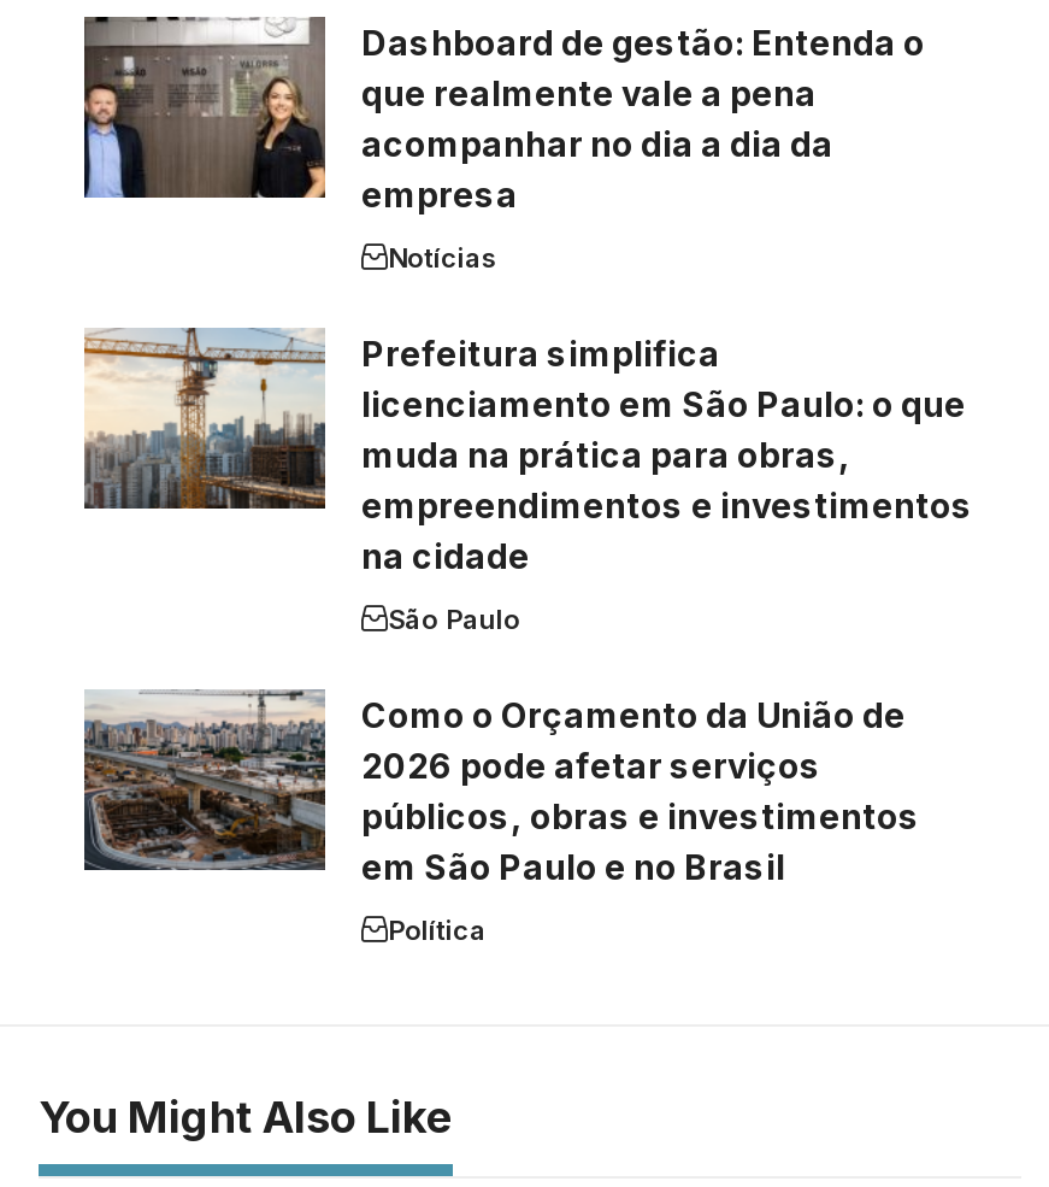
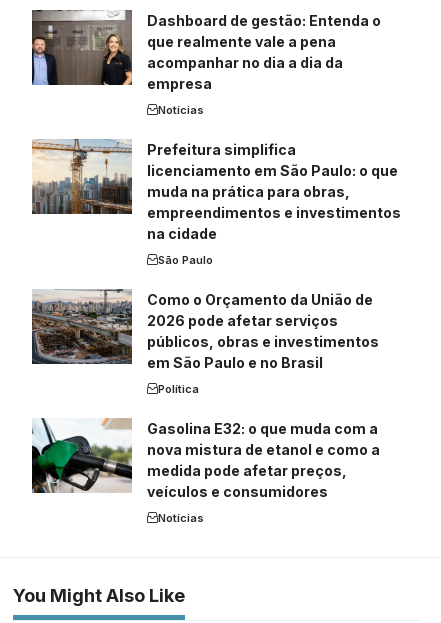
none -> [32,418,380,525] [image] | Gasolina E32: o que muda com a | nova mistura de etanol e como a | medida pode afetar preços, | veículos e consumidores | Notícias

